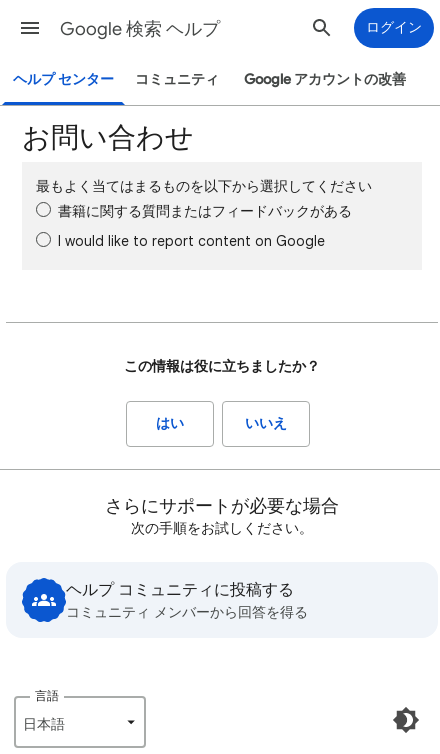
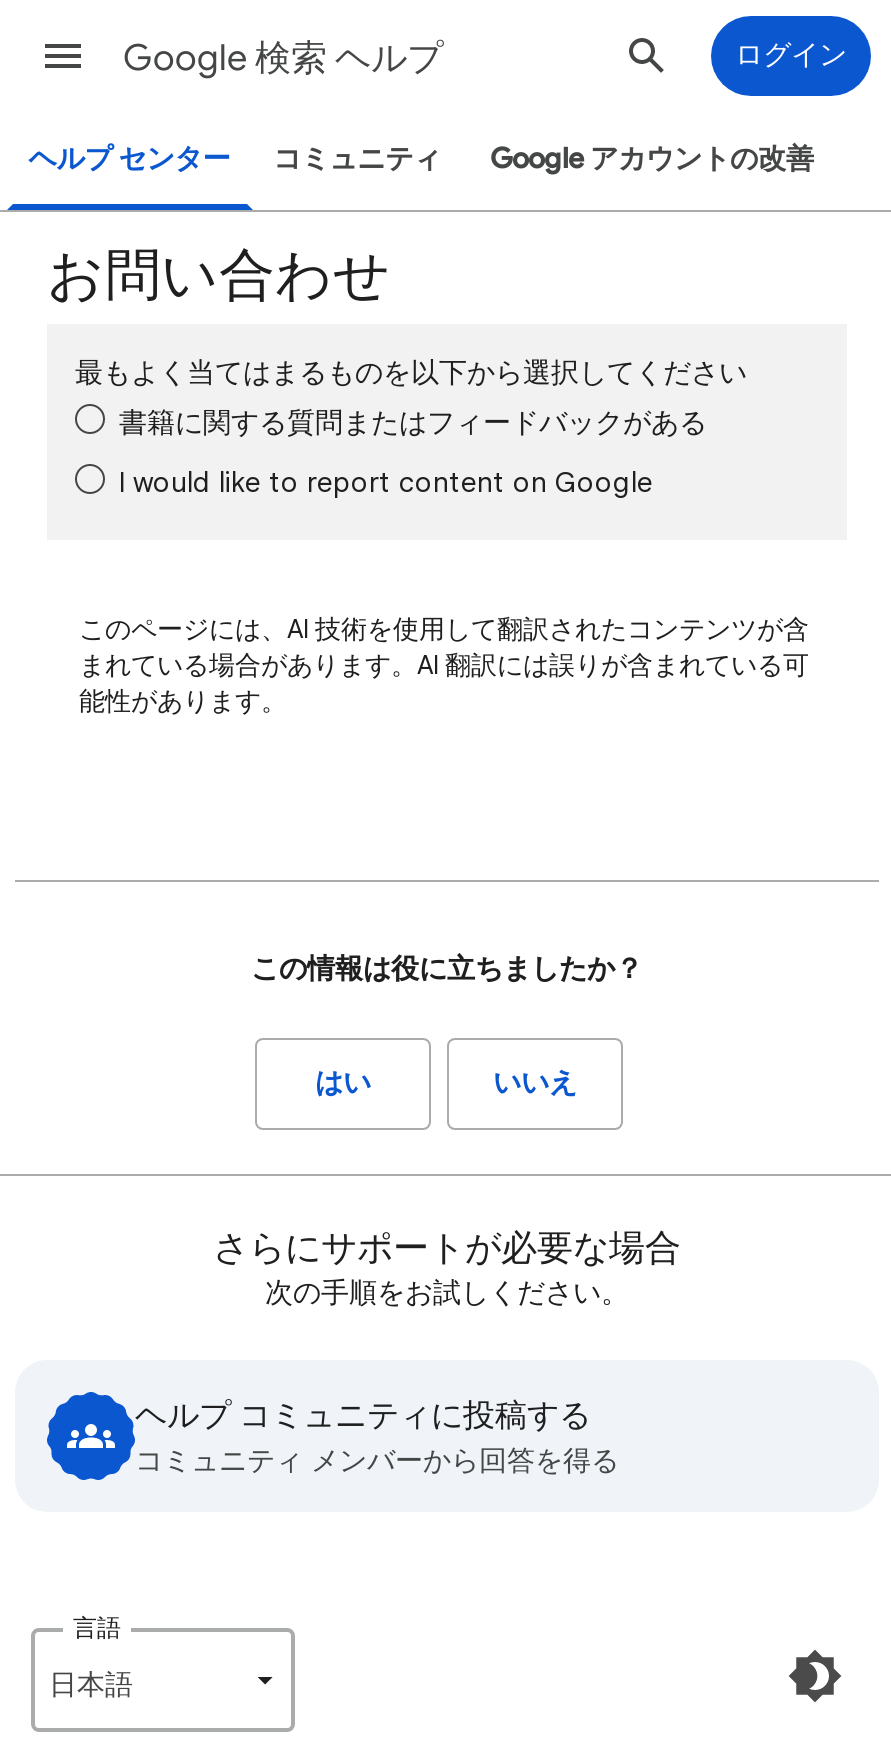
none -> [79,612,809,718] このページには、AI 技術を使用して翻訳されたコンテンツが含 | まれている場合があります。AI 翻訳には誤りが含まれている可 | 能性があります。

